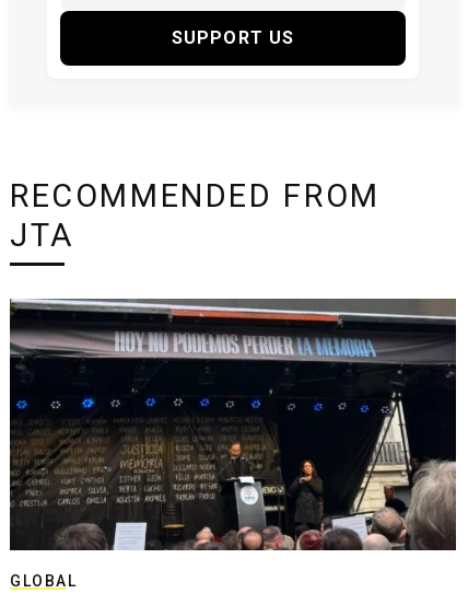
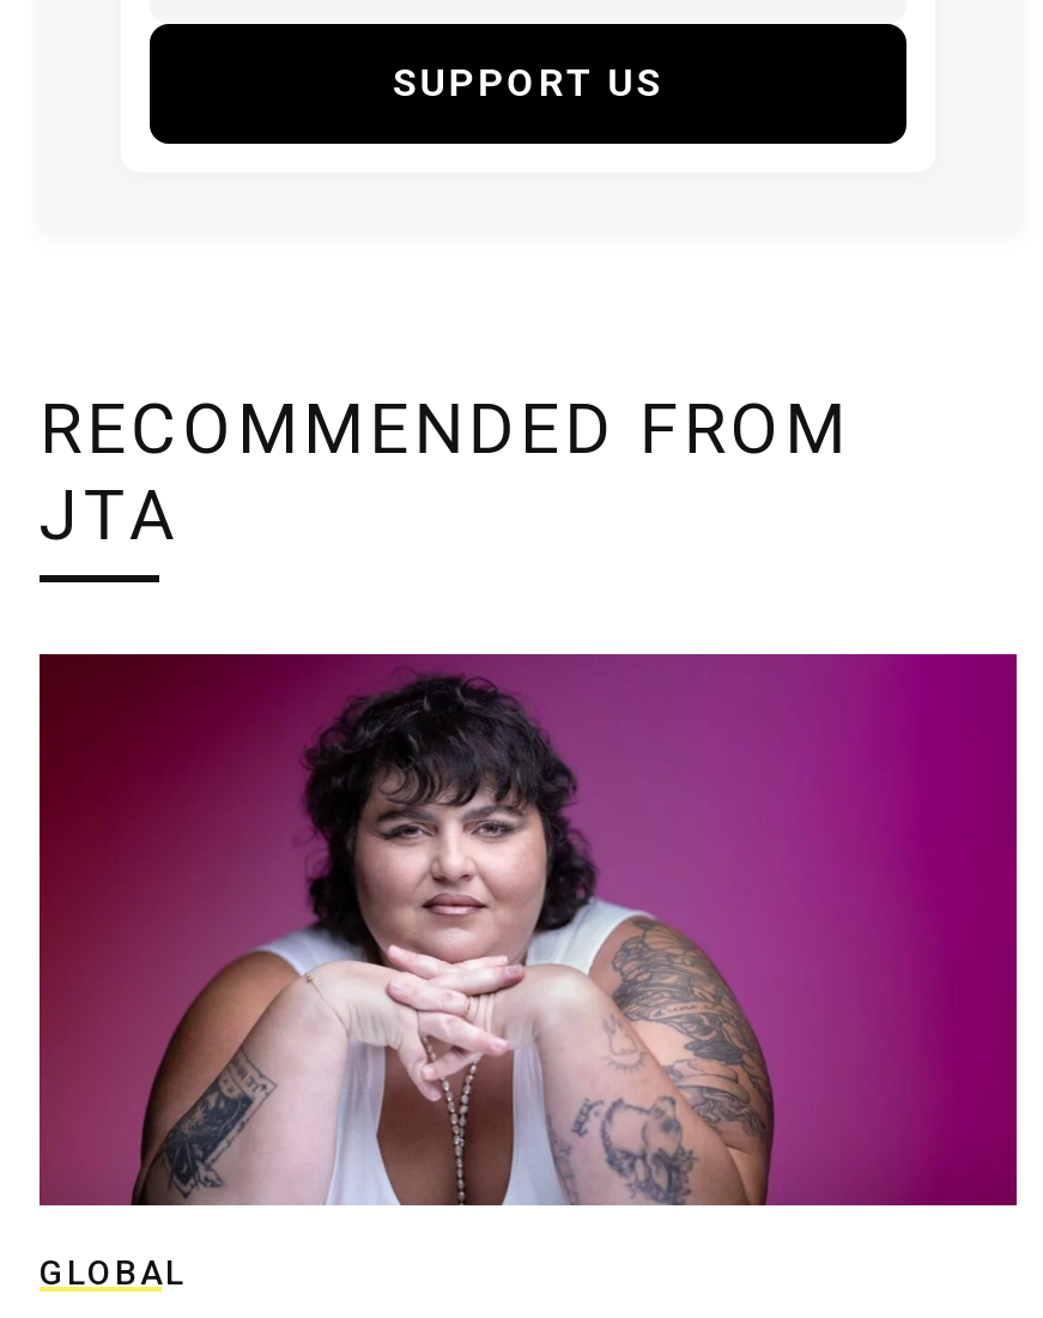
[9,298,457,551] [image] -> [37,652,1019,1208] [image]

